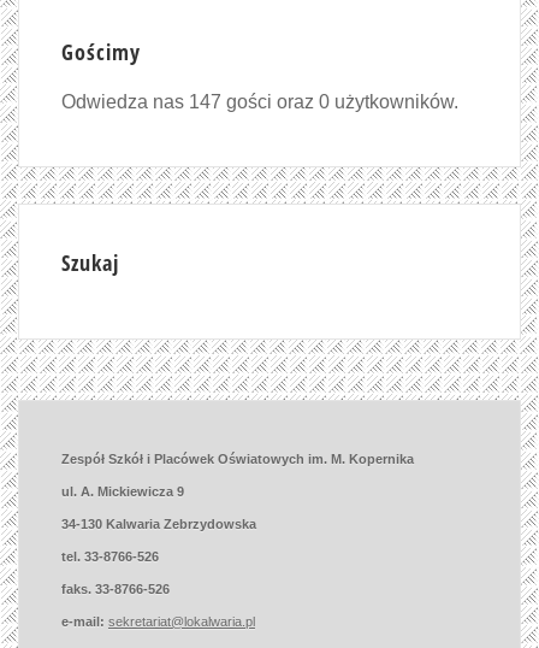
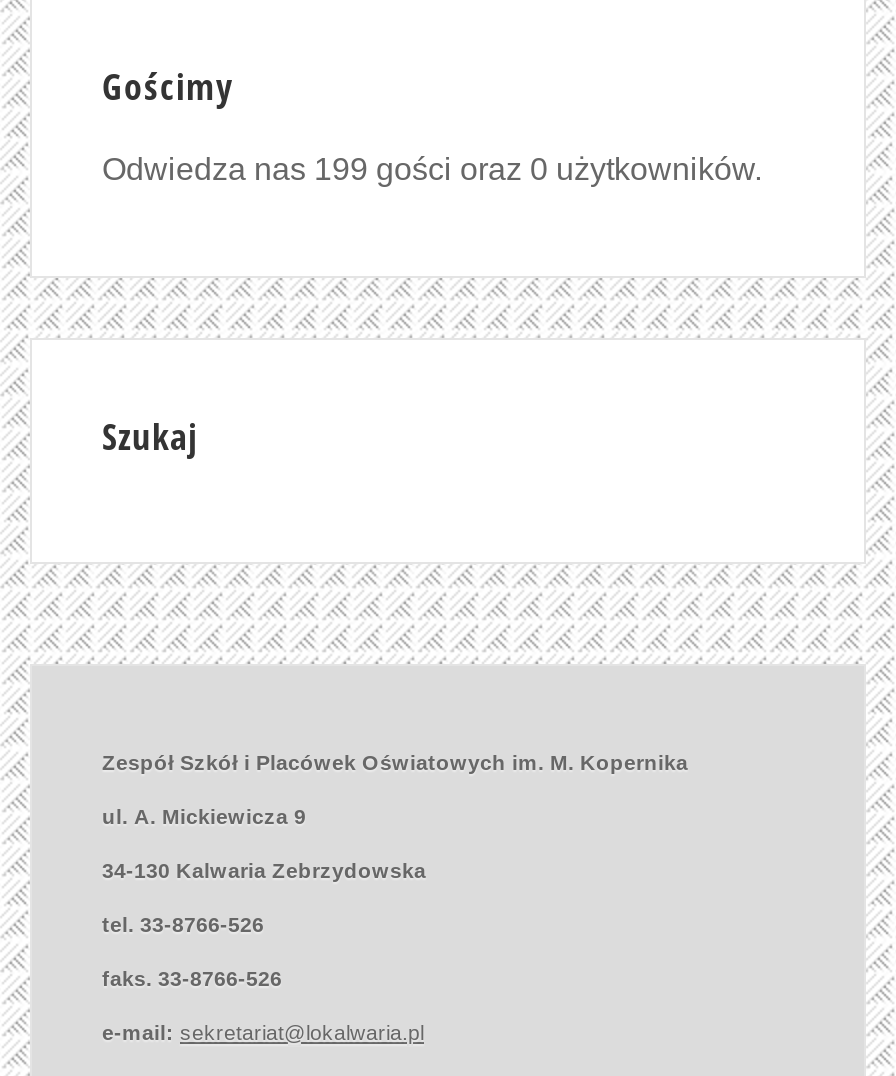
[61,92,458,112] Odwiedza nas 147 gości oraz 0 użytkowników. -> [102,153,762,187] Odwiedza nas 199 gości oraz 0 użytkowników.

